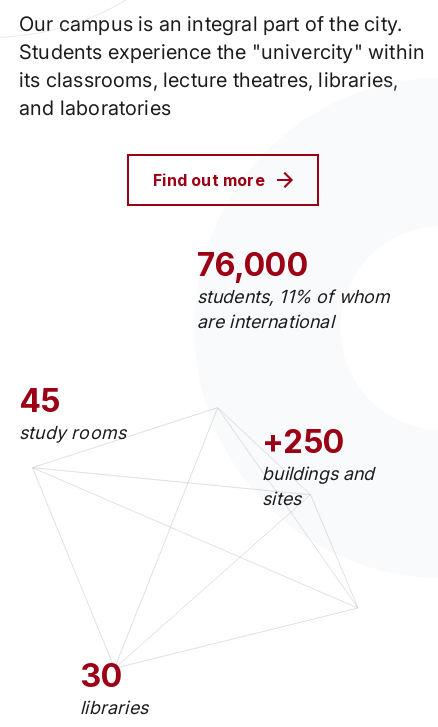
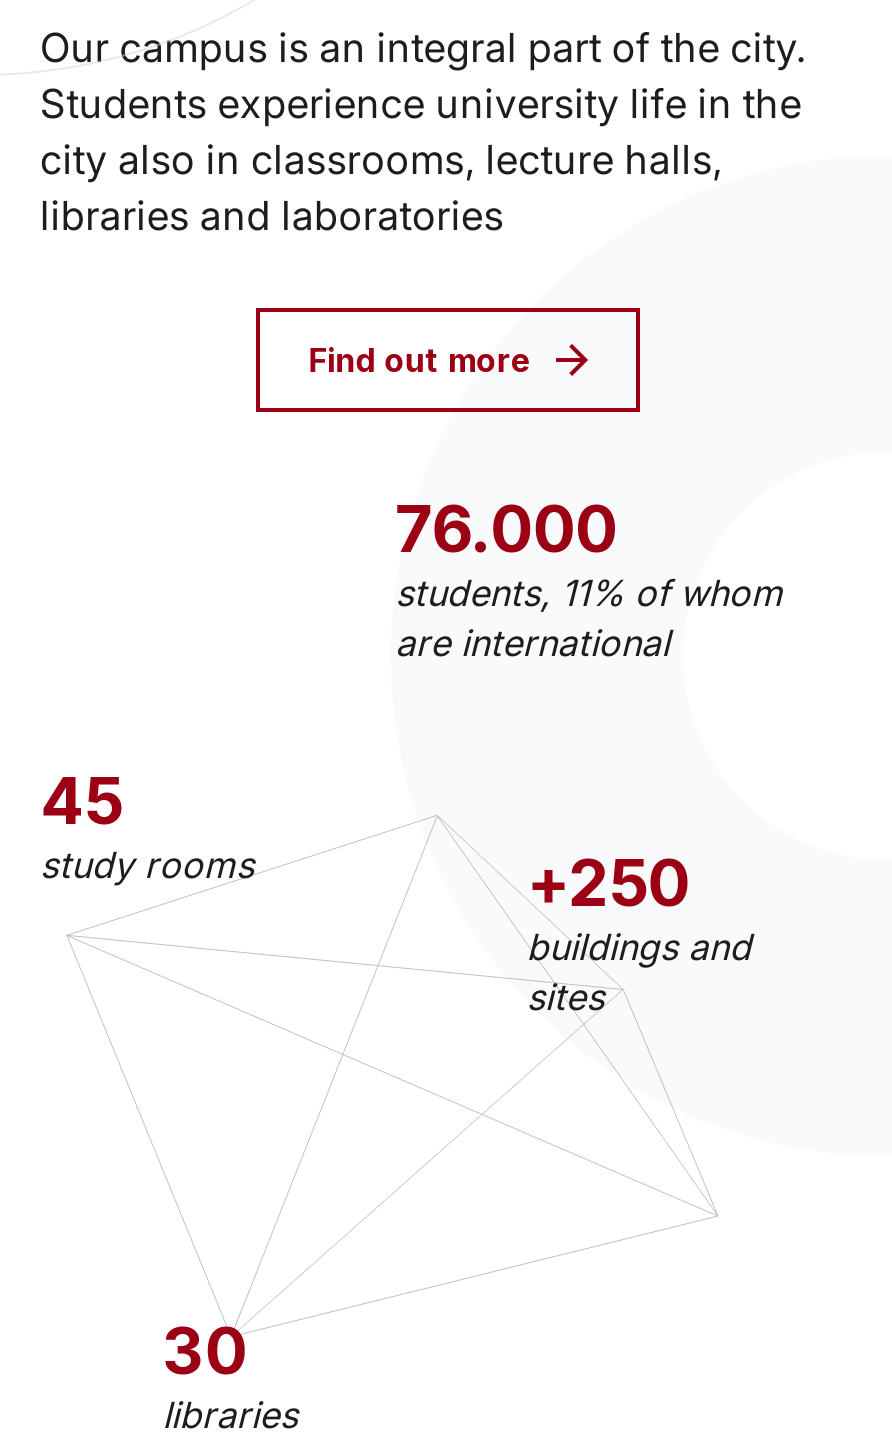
[19,40,425,120] Students experience the "univercity" within | its classrooms, lecture theatres, libraries, | and laboratories -> [40,80,802,240] Students experience university life in the | city also in classrooms, lecture halls, | libraries and laboratories
[197,245,308,284] 76,000 -> [395,490,618,568] 76.000

